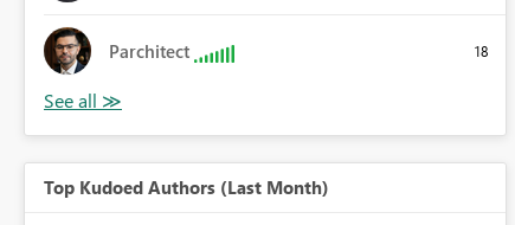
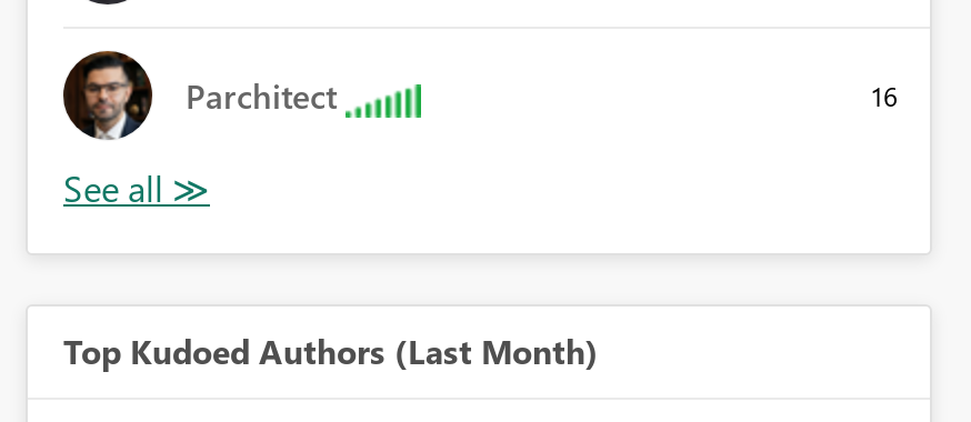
[474,42,488,61] 18 -> [870,78,897,114] 16

